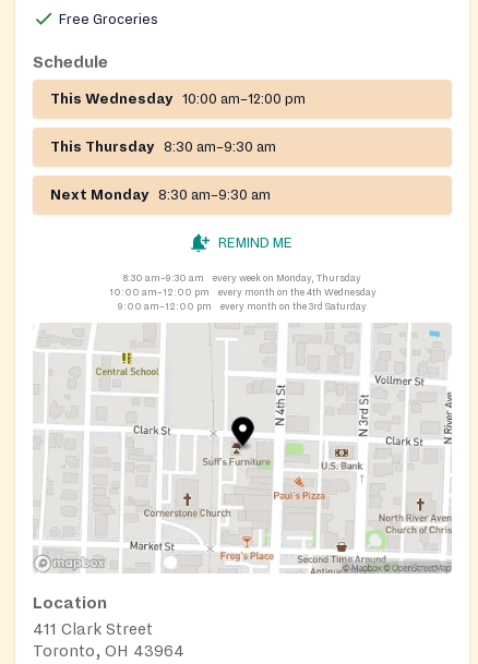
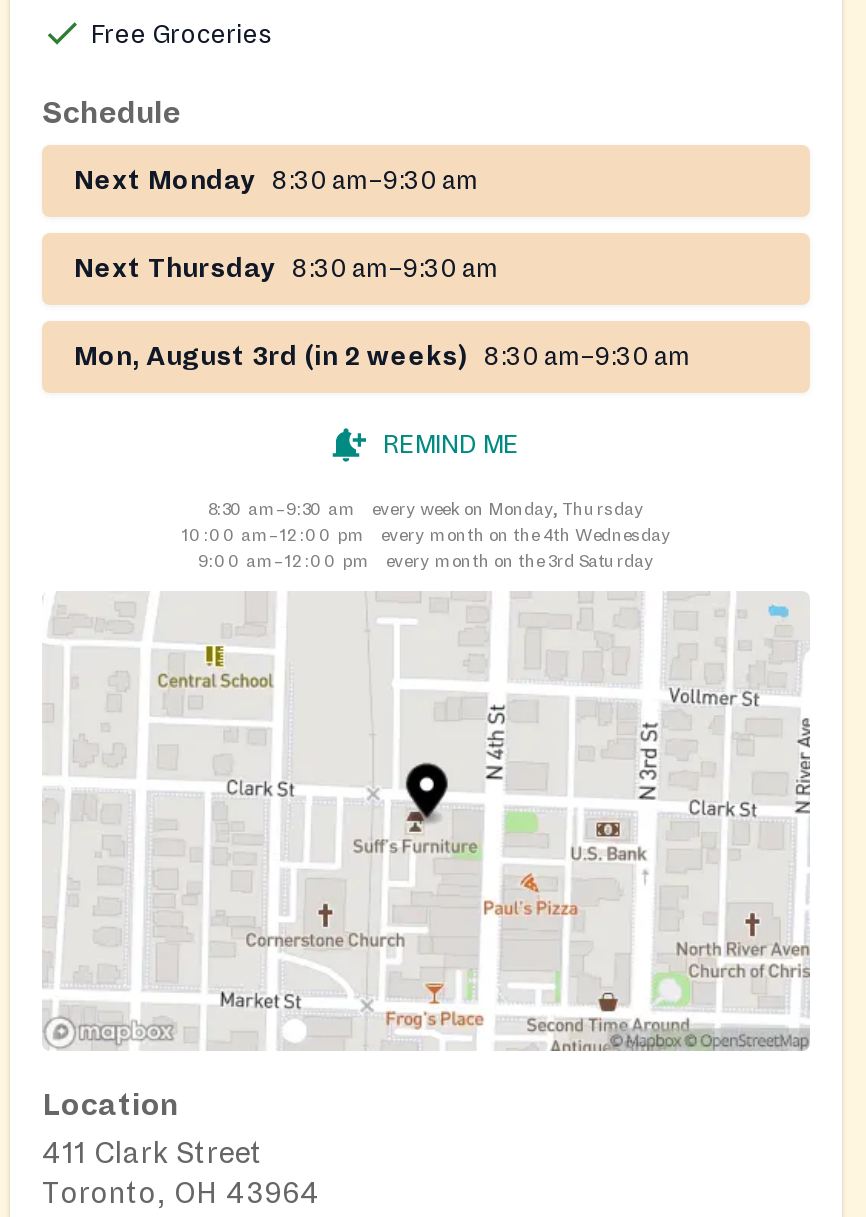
[50,91,306,155] This Wednesday 10:00 am–12:00 pm | This Thursday 8:30 am–9:30 am -> none
moved [50,187,271,203] -> [74,167,478,195]: Next Monday 8:30 am–9:30 am
none -> [74,255,690,371] Next Thursday 8:30 am–9:30 am | Mon, August 3rd (in 2 weeks) 8:30 am–9:30 am

